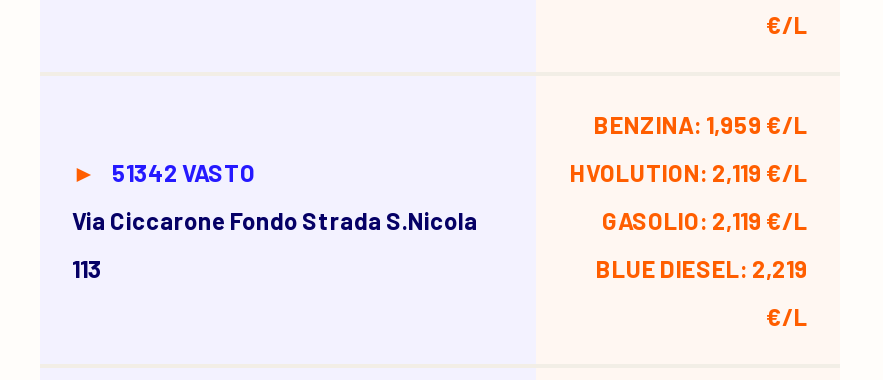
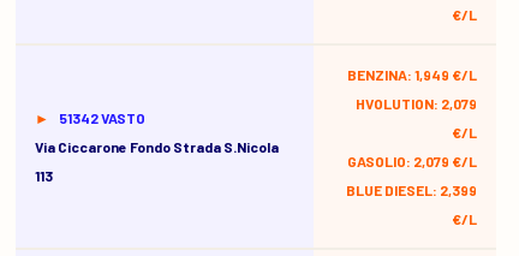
[570,110,808,282] BENZINA: 1,959 €/L | HVOLUTION: 2,119 €/L | GASOLIO: 2,119 €/L | BLUE DIESEL: 2,219 -> [346,66,477,198] BENZINA: 1,949 €/L | HVOLUTION: 2,079 | €/L | GASOLIO: 2,079 €/L | BLUE DIESEL: 2,399

